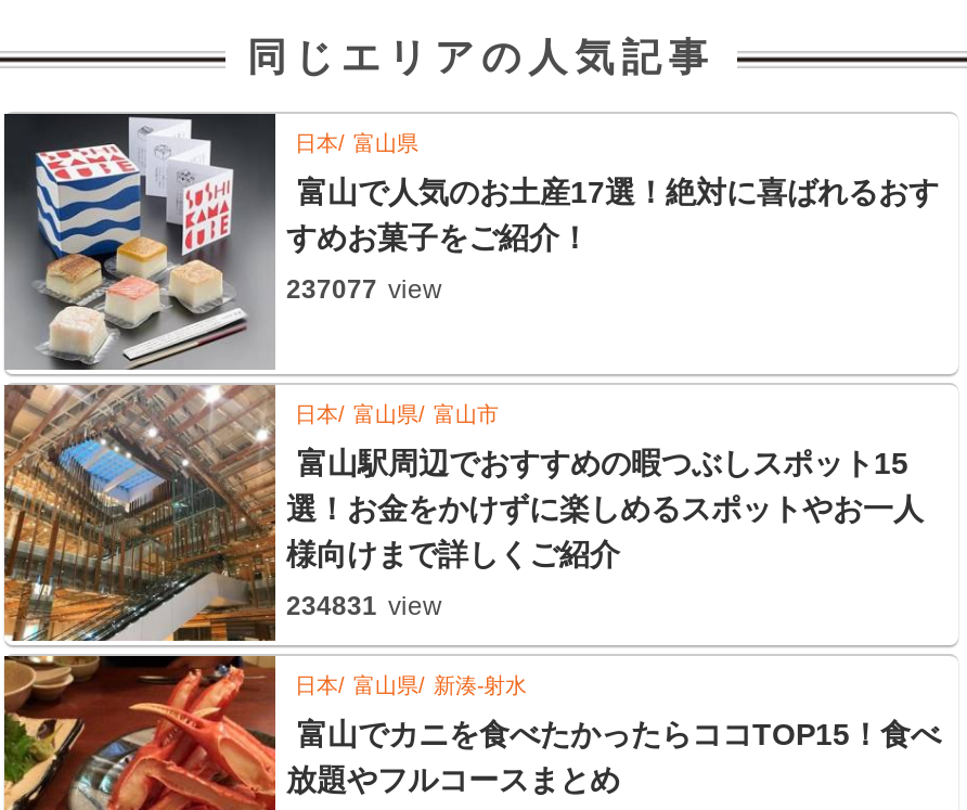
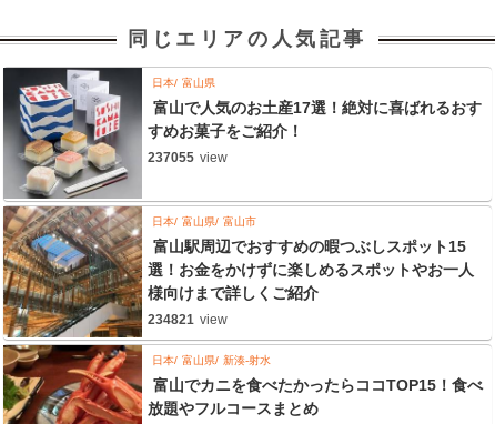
[286,274,442,305] 237077 view -> [148,150,228,165] 237055 view
[286,591,442,621] 234831 view -> [148,312,228,327] 234821 view

